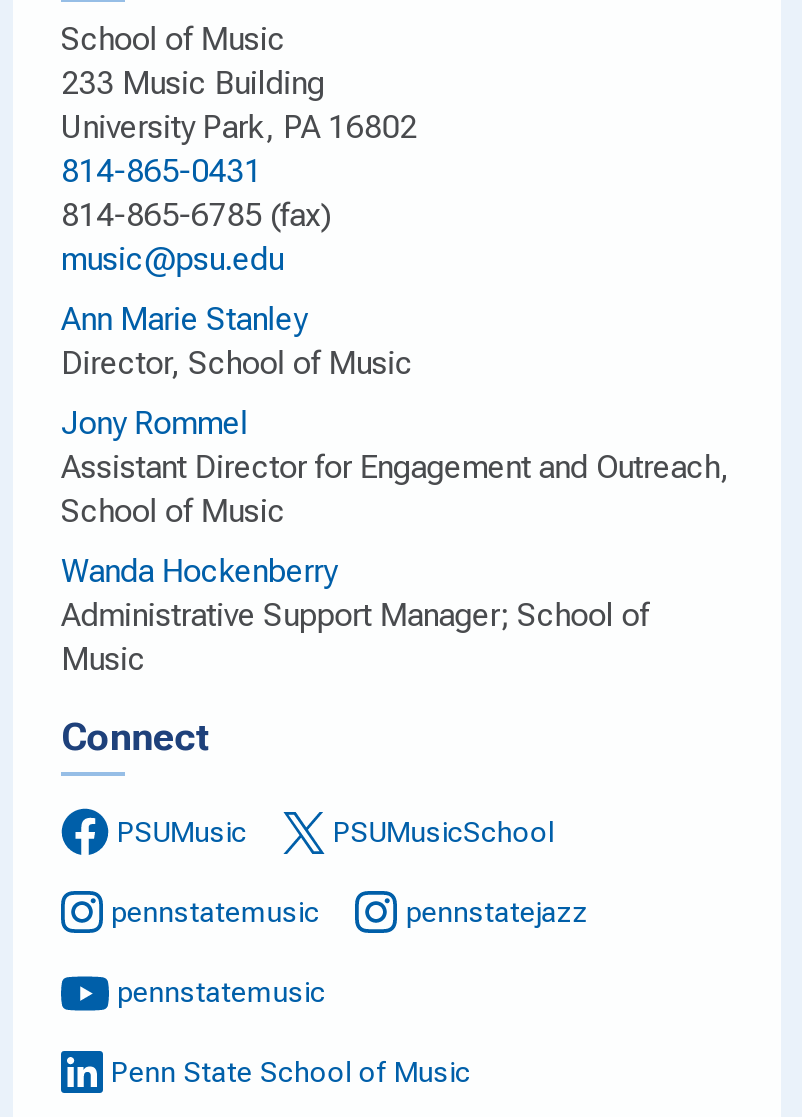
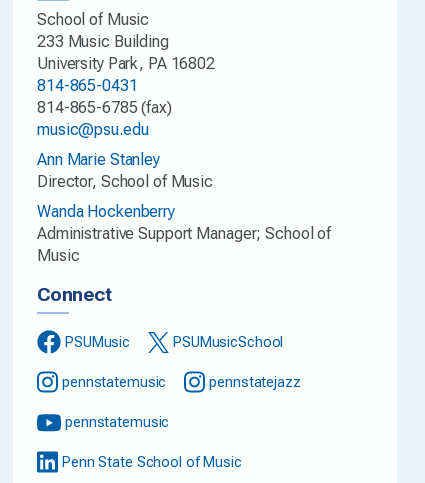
[61,404,730,530] Jony Rommel | Assistant Director for Engagement and Outreach, | School of Music -> none

